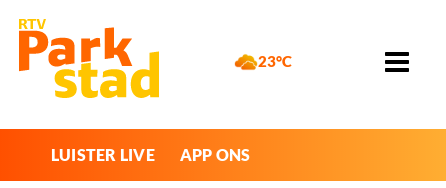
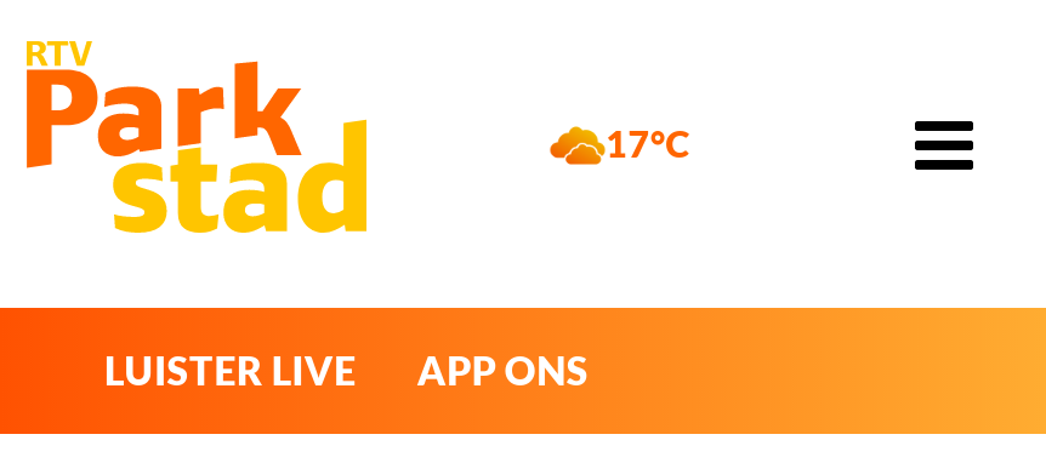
[257,52,292,70] 23°C -> [606,122,690,166] 17°C

